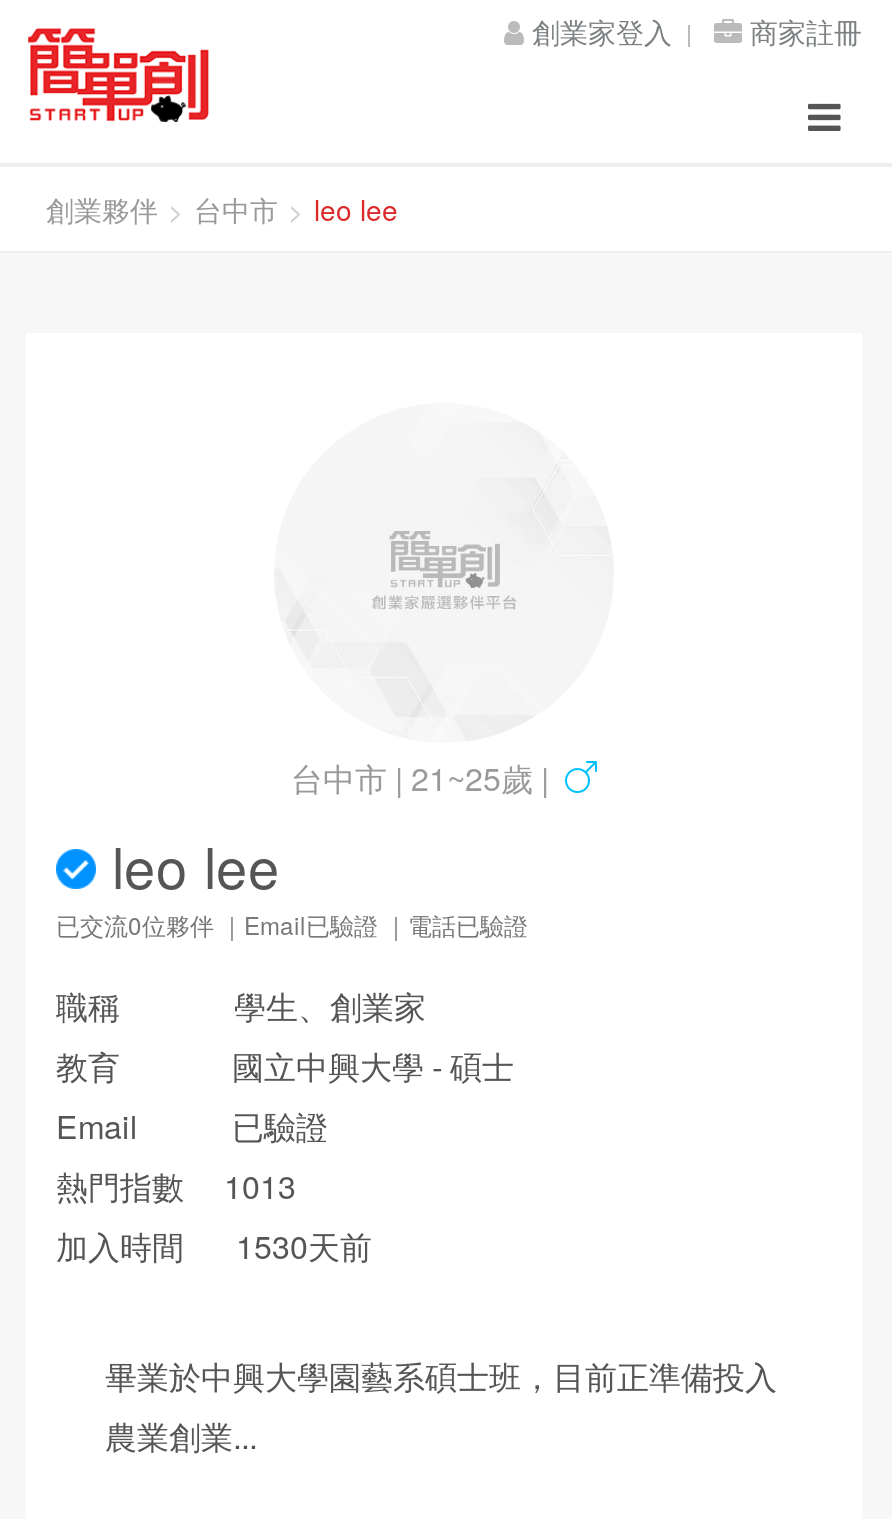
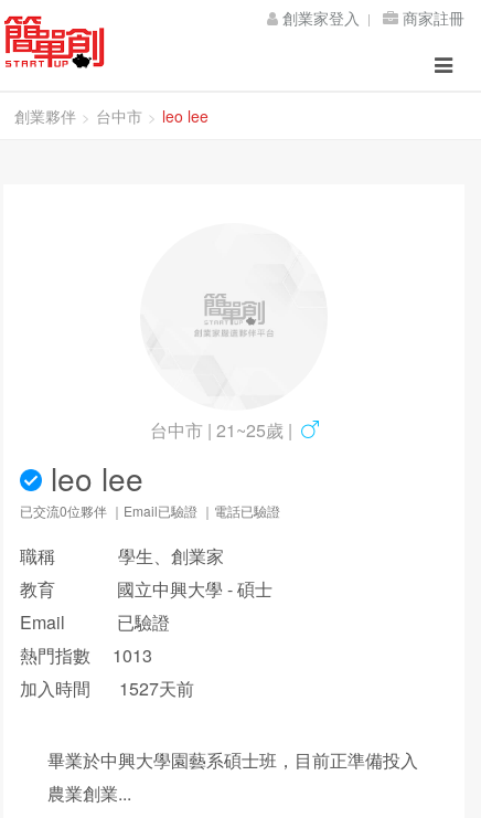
[56,1223,372,1269] 加入時間 1530天前 -> [20,676,194,701] 加入時間 1527天前

